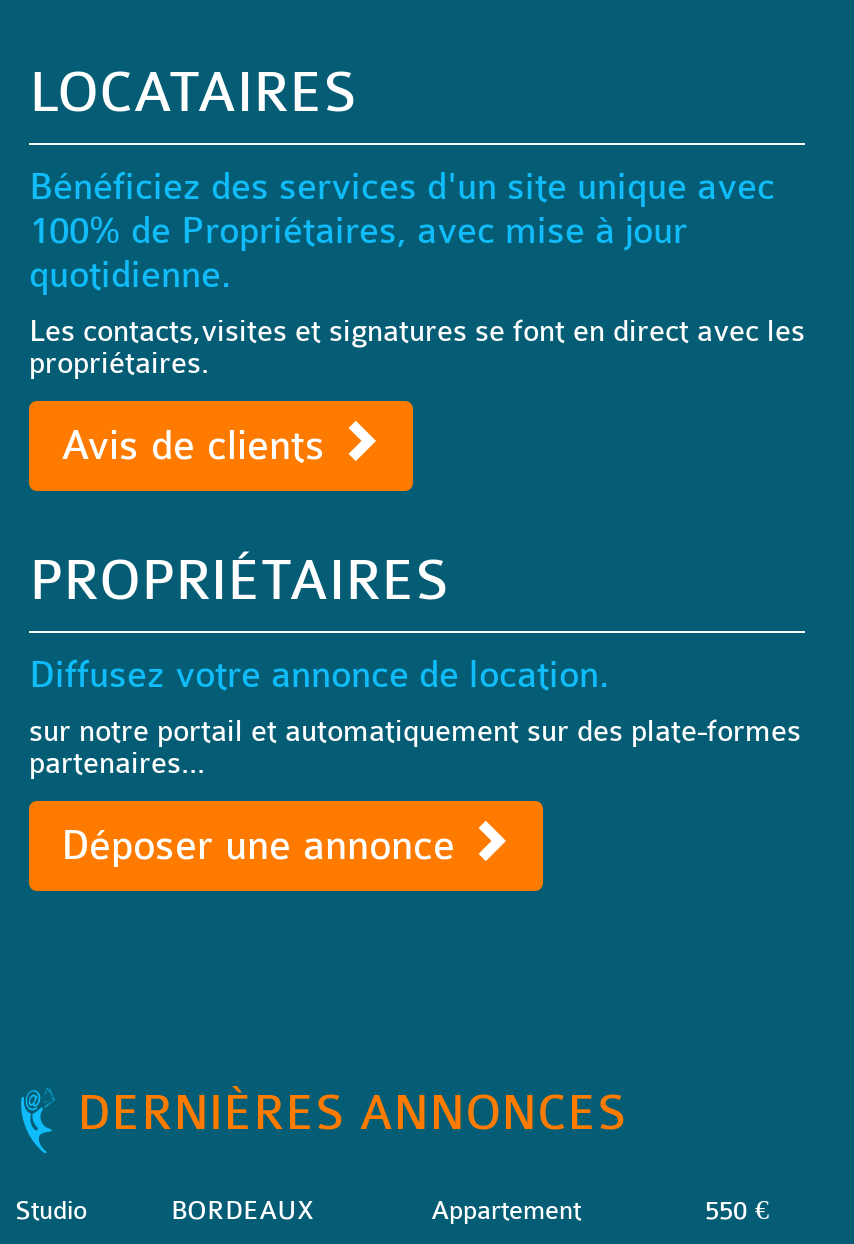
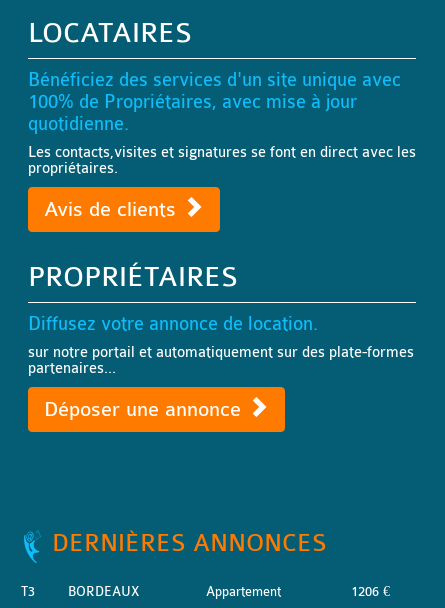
[15,1195,87,1225] Studio -> [21,584,35,599] T3
[705,1195,769,1225] 550 € -> [351,584,390,599] 1206 €

